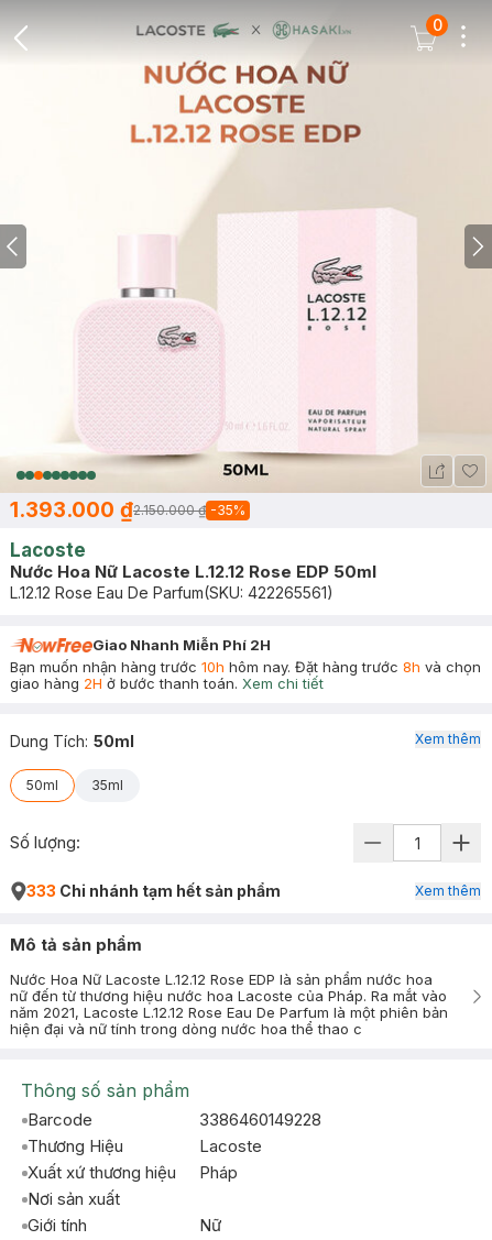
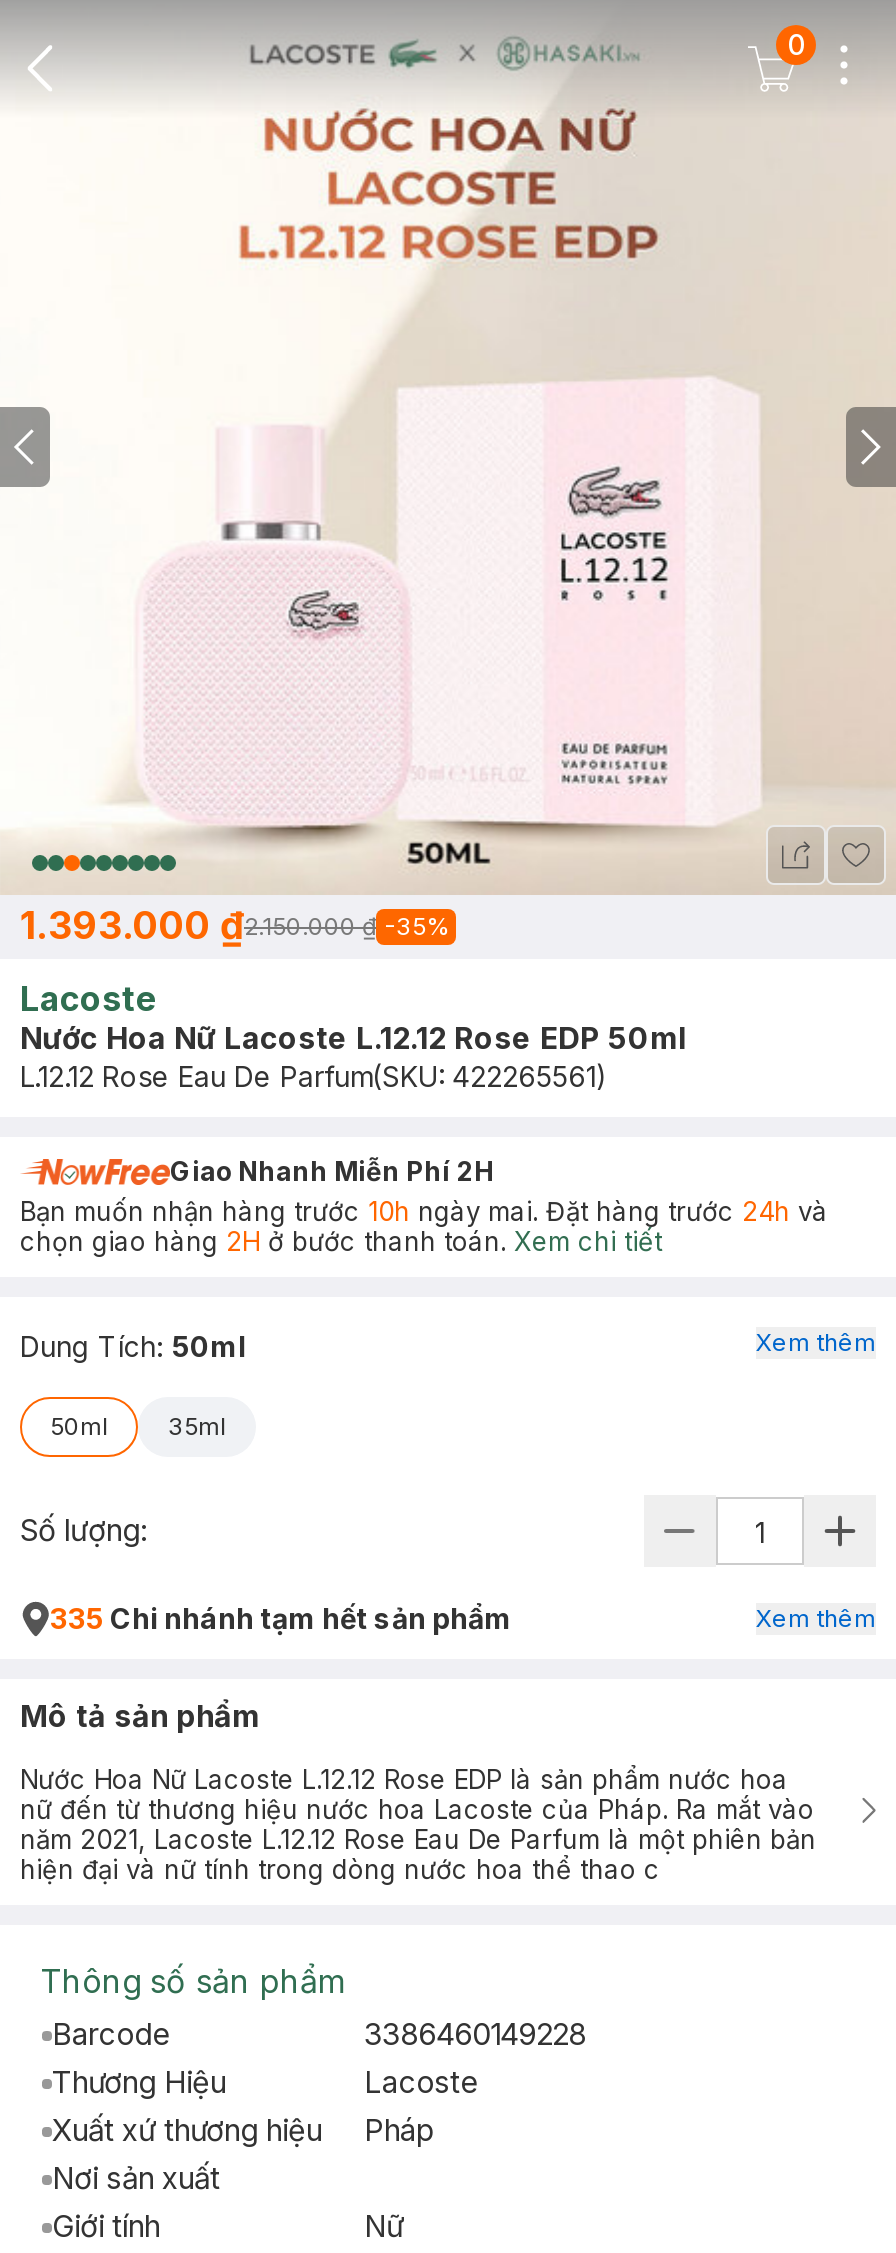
[10,658,481,692] Bạn muốn nhận hàng trước 10h hôm nay. Đặt hàng trước 8h và chọn | giao hàng 2H ở bước thanh toán. Xem chi tiết -> [20,1195,828,1257] Bạn muốn nhận hàng trước 10h ngày mai. Đặt hàng trước 24h và | chọn giao hàng 2H ở bước thanh toán. Xem chi tiết
[26,881,281,900] 333 Chi nhánh tạm hết sản phẩm -> [50,1601,512,1635] 335 Chi nhánh tạm hết sản phẩm

